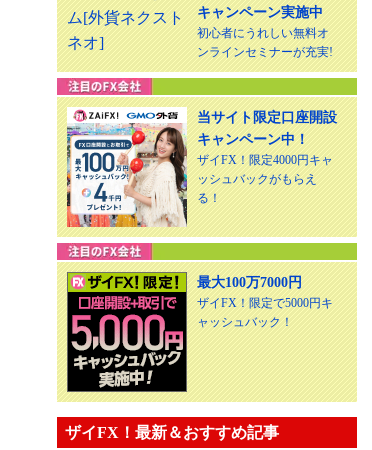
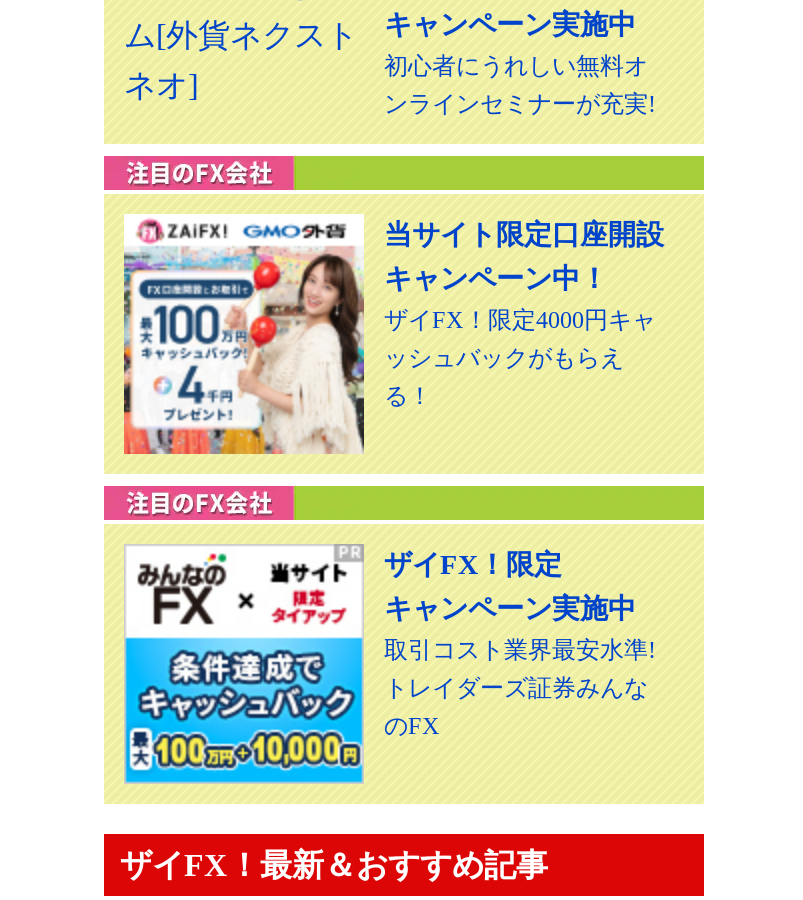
[66,271,333,393] [image] | 最大100万7000円 | ザイFX！限定で5000円キ | ャッシュバック！ -> [124,544,656,784] [image] | ザイFX！限定 | キャンペーン実施中 | 取引コスト業界最安水準! | トレイダーズ証券みんな | のFX

